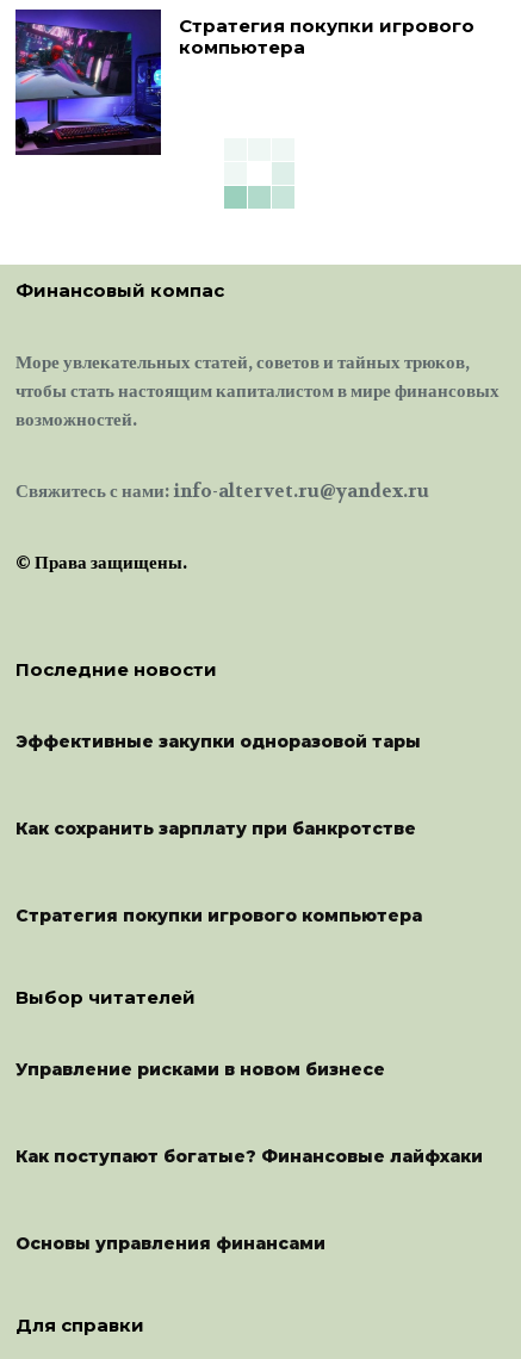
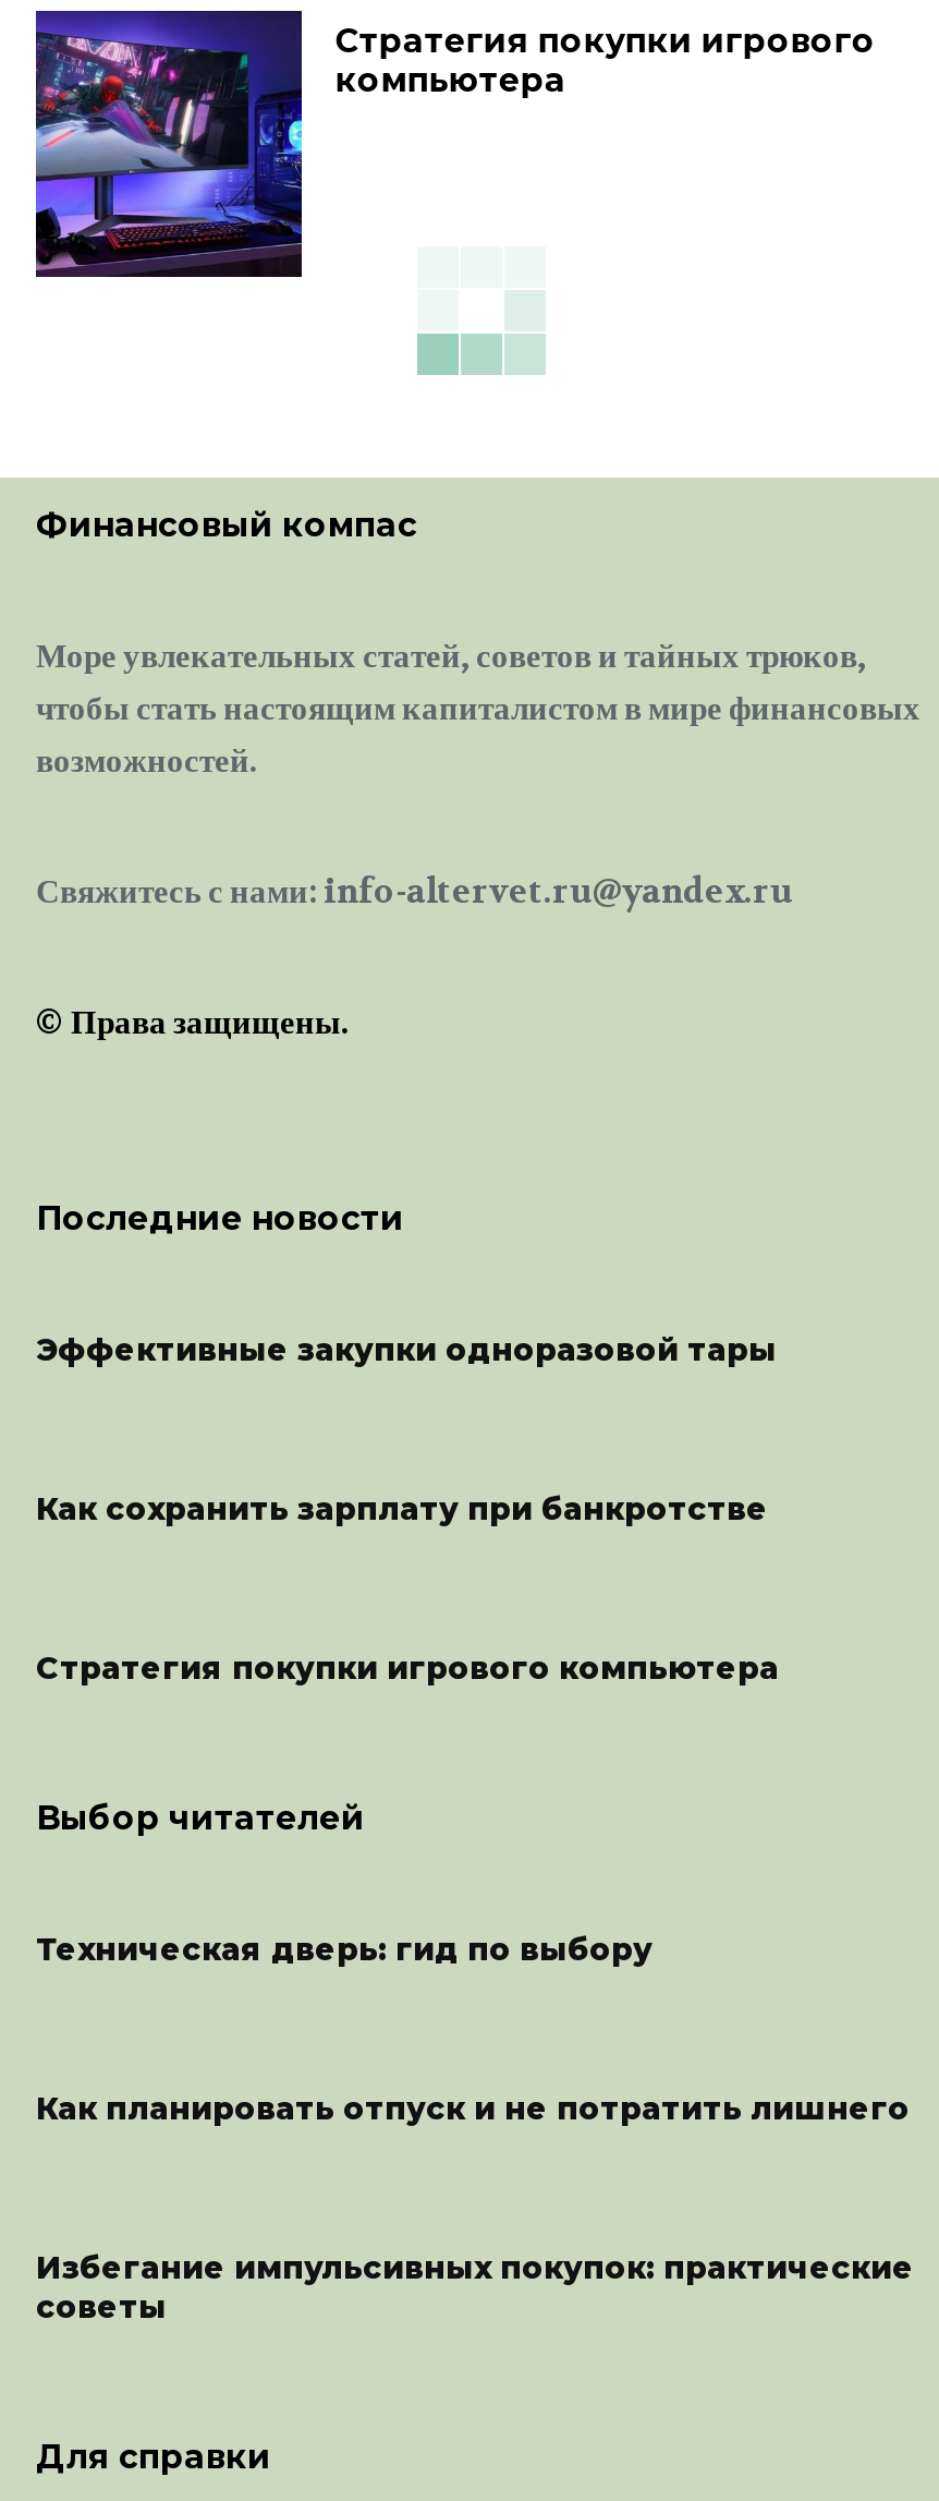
[15,1059,385,1080] Управление рисками в новом бизнесе -> [36,1930,653,1969] Техническая дверь: гид по выбору
[15,1146,483,1167] Как поступают богатые? Финансовые лайфхаки -> [36,2089,910,2128] Как планировать отпуск и не потратить лишнего
[15,1233,325,1254] Основы управления финансами -> [36,2248,914,2327] Избегание импульсивных покупок: практические | советы

